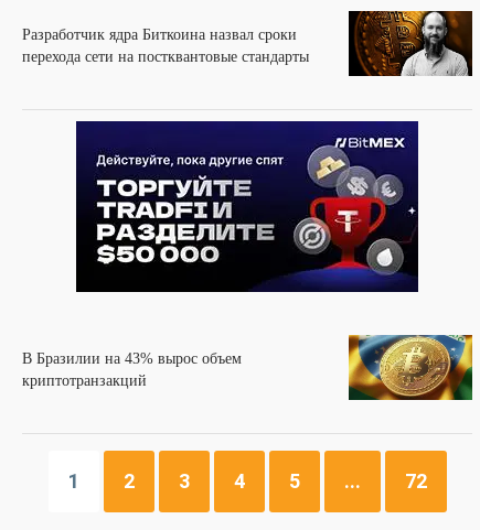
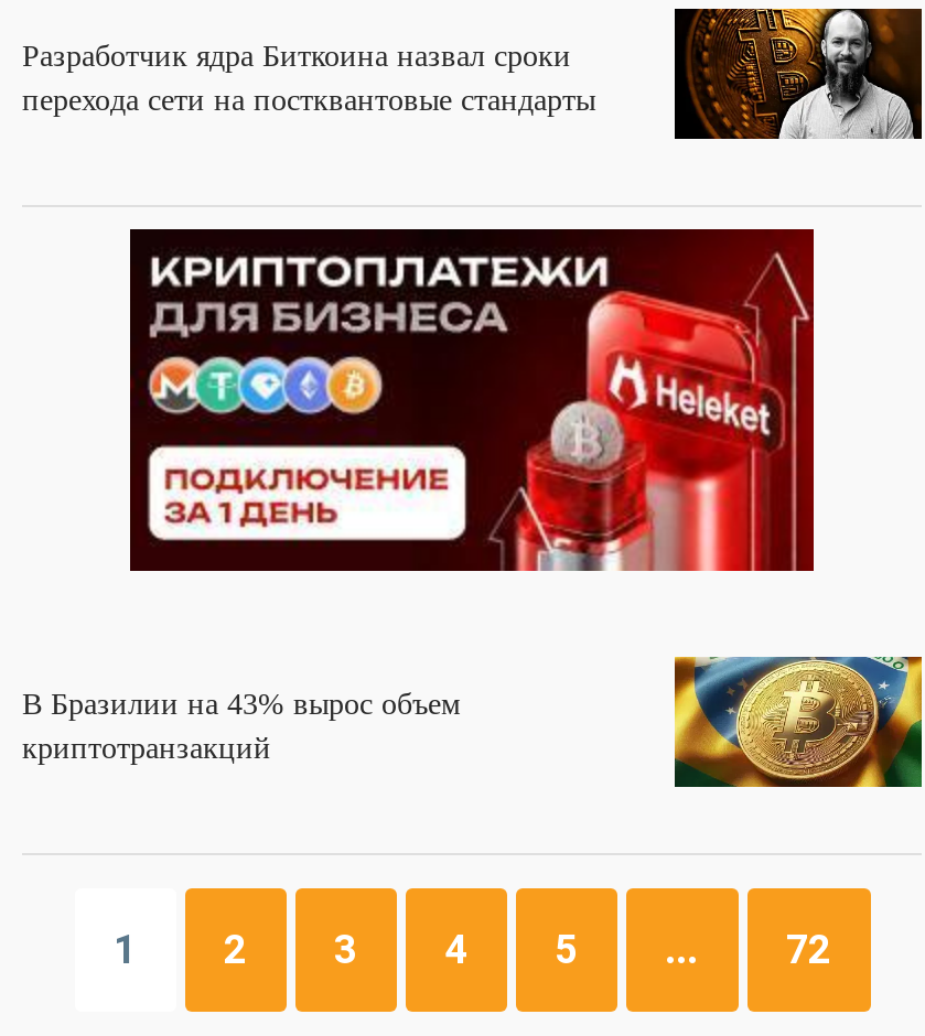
[76,120,419,293] [image] -> [130,227,816,573] [image]

